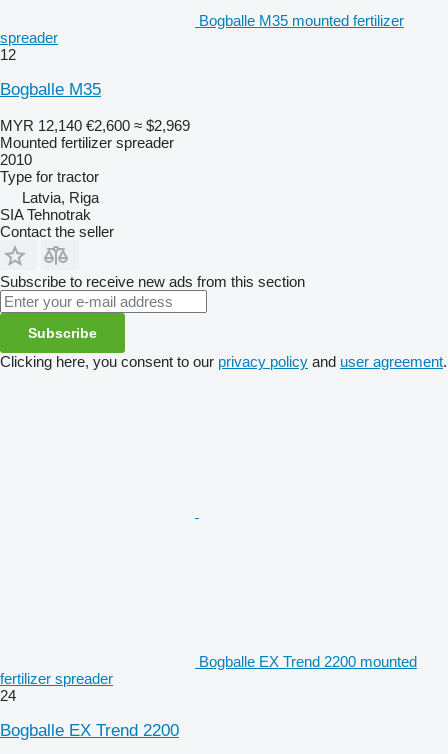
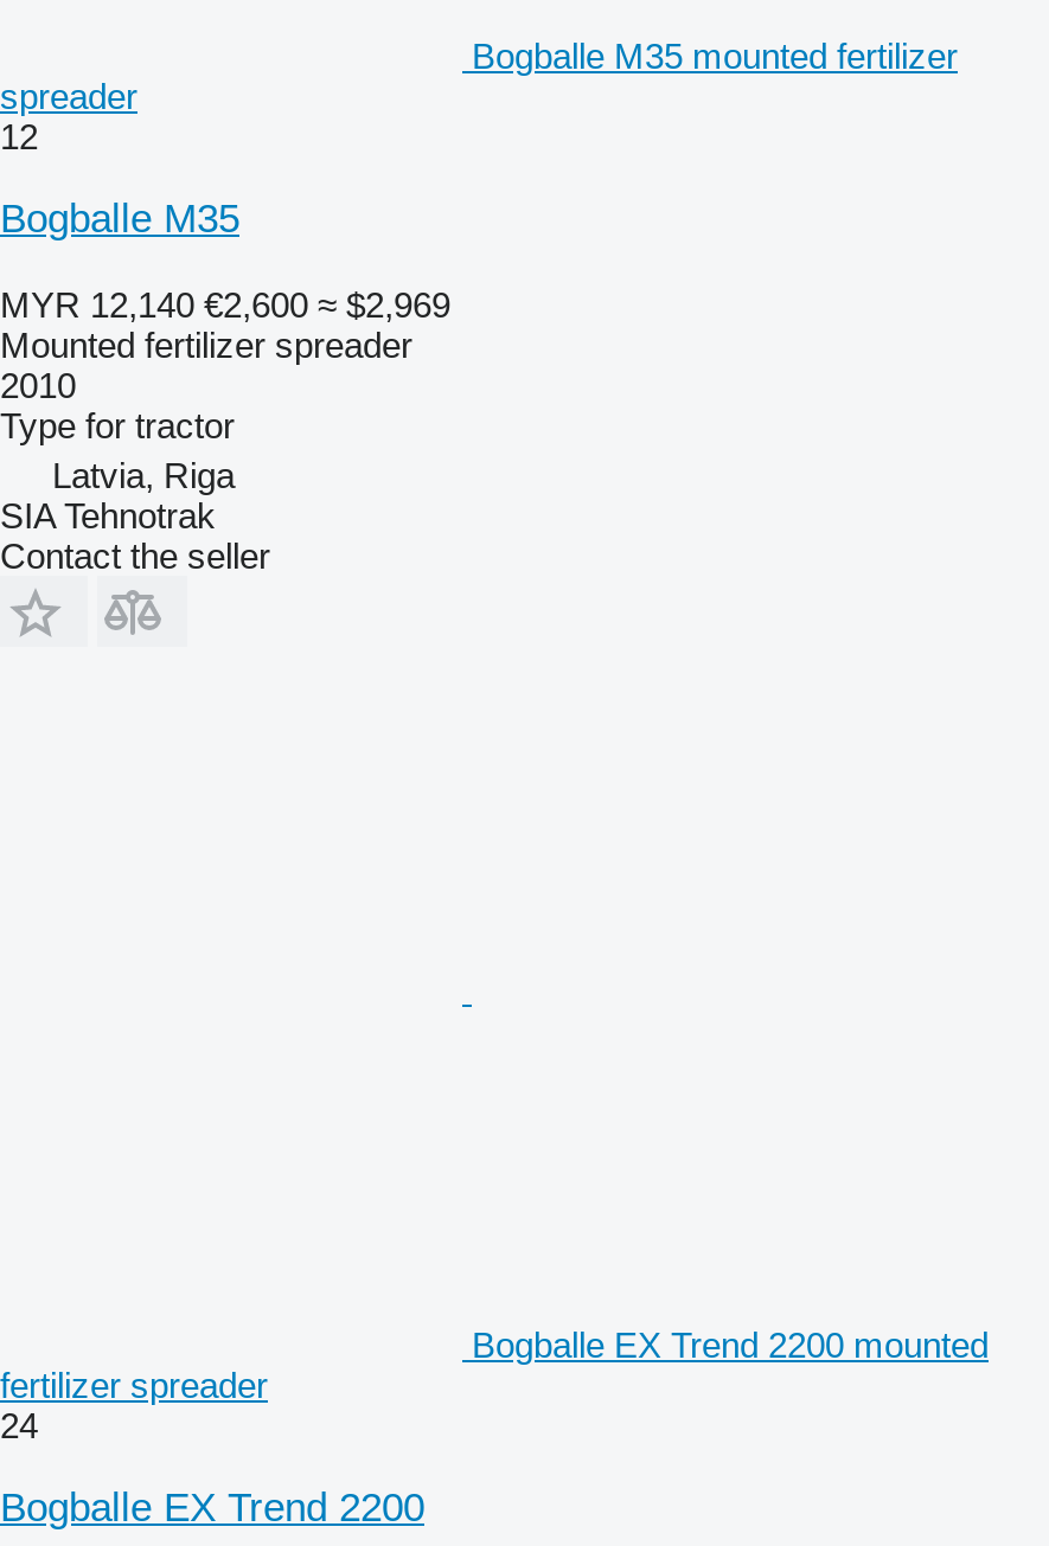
[0,273,447,370] Subscribe to receive new ads from this section | Subscribe | Clicking here, you consent to our privacy policy and user agreement. -> none

